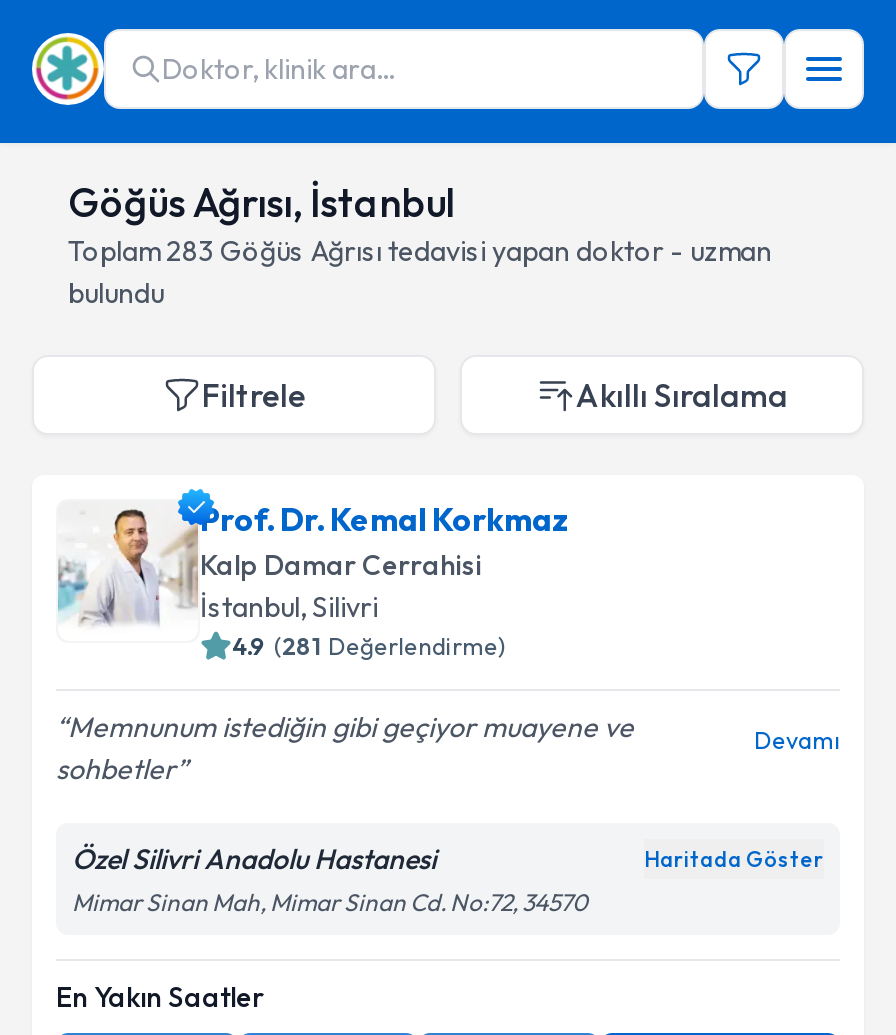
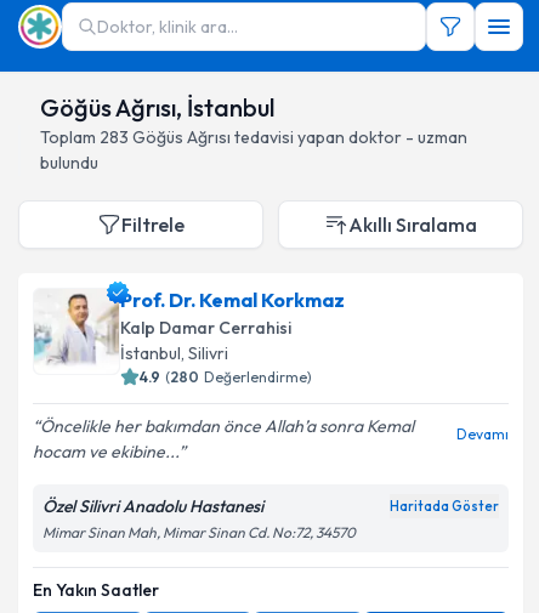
[232,631,506,661] 4.9 (281 Değerlendirme) -> [140,368,312,386] 4.9 (280 Değerlendirme)
[56,709,634,787] Memnunum istediğin gibi geçiyor muayene ve | sohbetler -> [33,415,414,462] Öncelikle her bakımdan önce Allah’a sonra Kemal | hocam ve ekibine...

